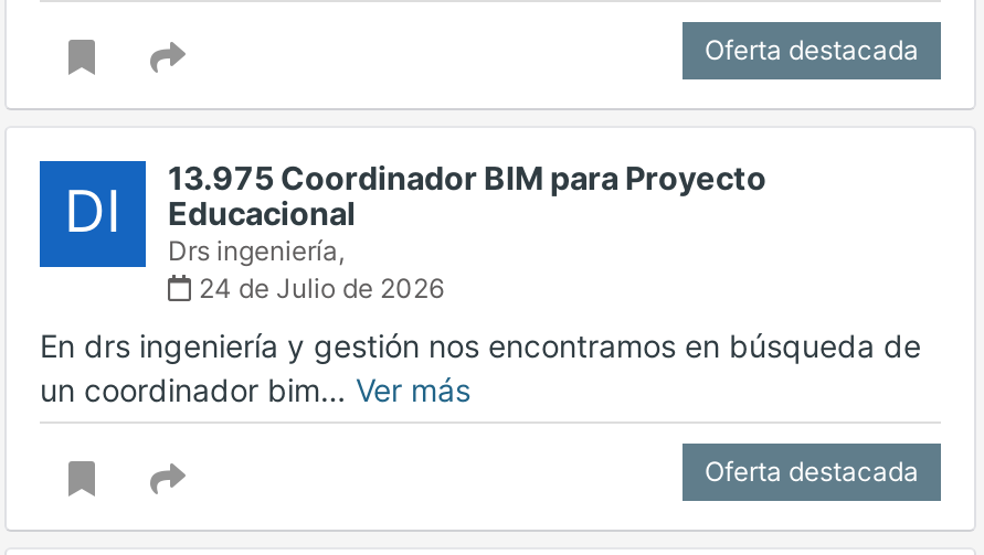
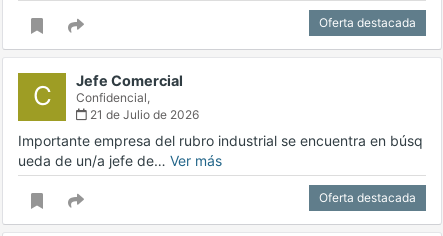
[64,159,766,305] DI | 13.975 Coordinador BIM para Proyecto | Educacional | Drs ingeniería, | 24 de Julio de 2026 -> [32,72,199,122] C | Jefe Comercial | Confidencial, | 21 de Julio de 2026
[40,327,921,408] En drs ingeniería y gestión nos encontramos en búsqueda de | un coordinador bim… Ver más -> [18,132,423,169] Importante empresa del rubro industrial se encuentra en búsq | ueda de un/a jefe de… Ver más

